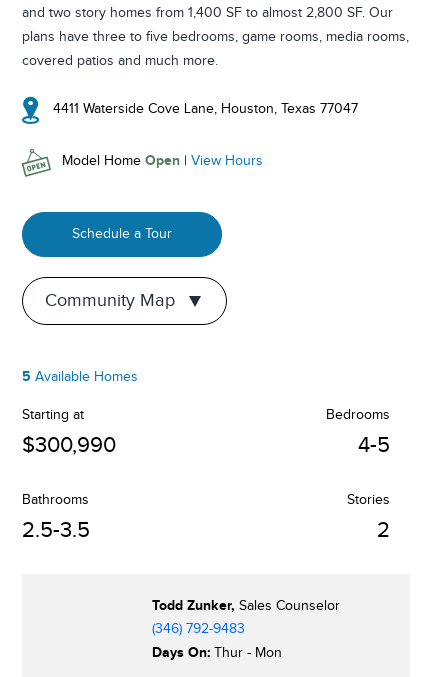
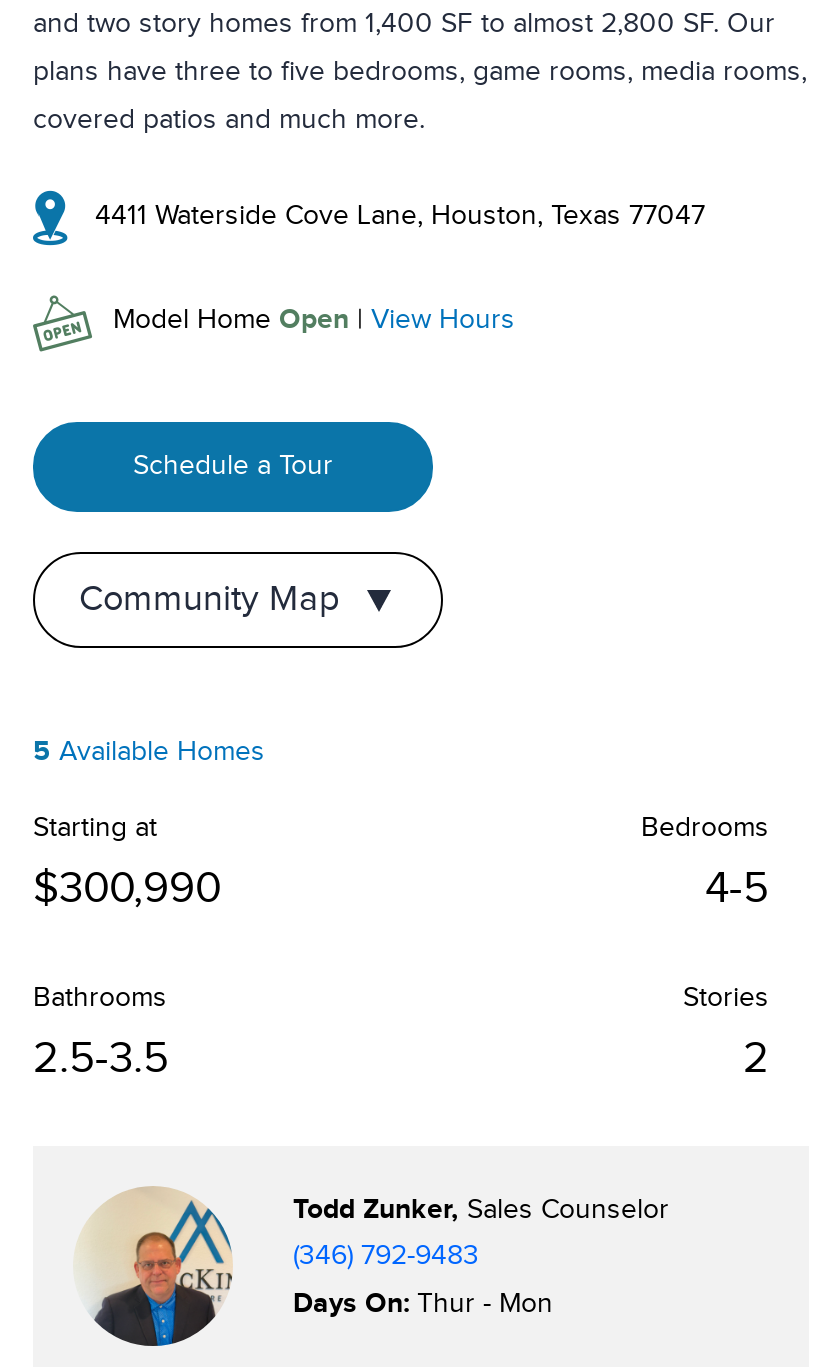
none -> [77,1185,233,1349] [image]

